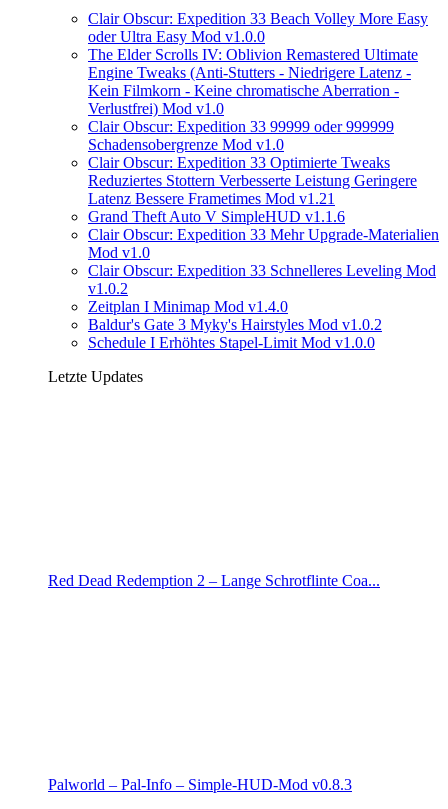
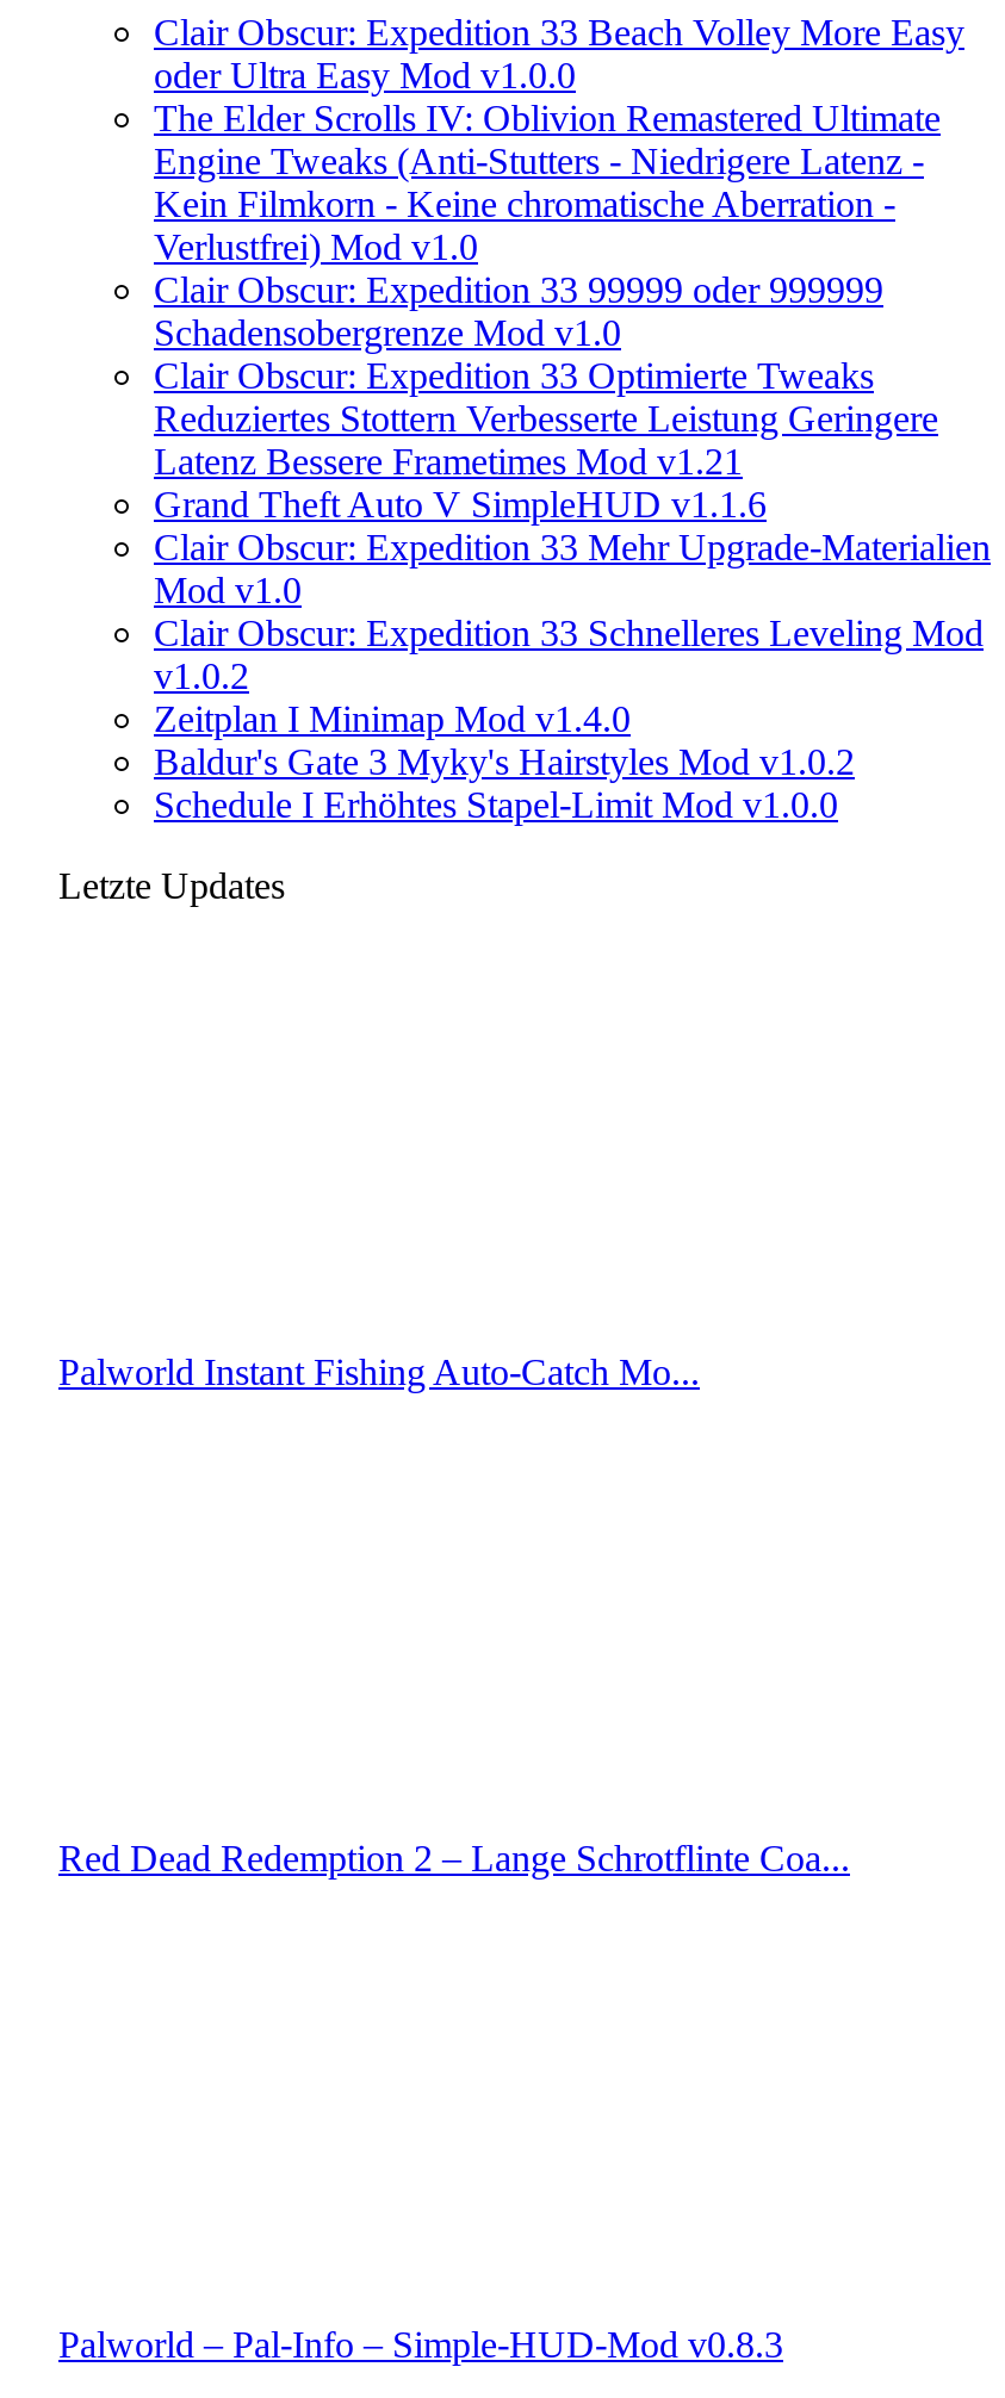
none -> [58,1352,700,1392] Palworld Instant Fishing Auto-Catch Mo...

